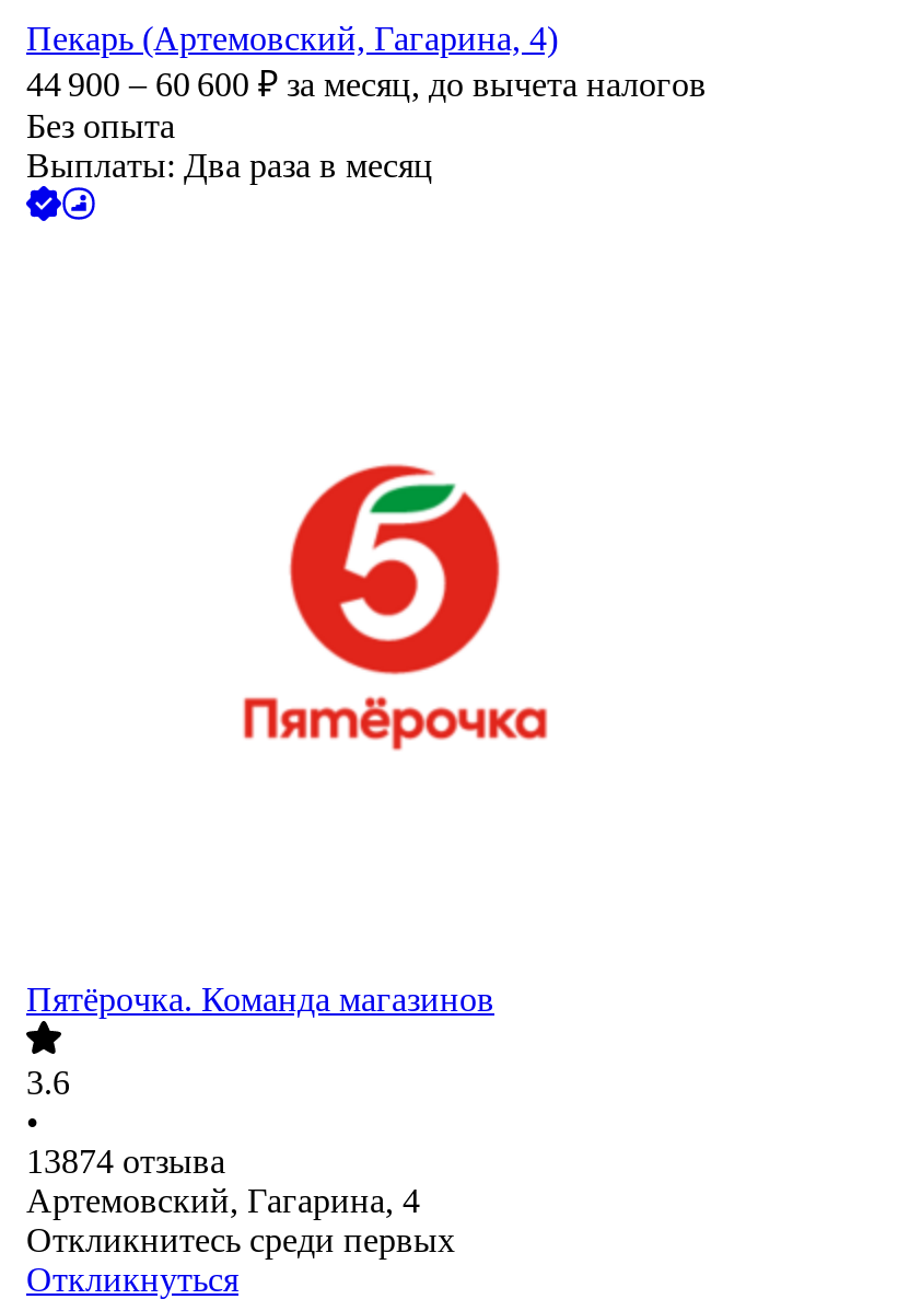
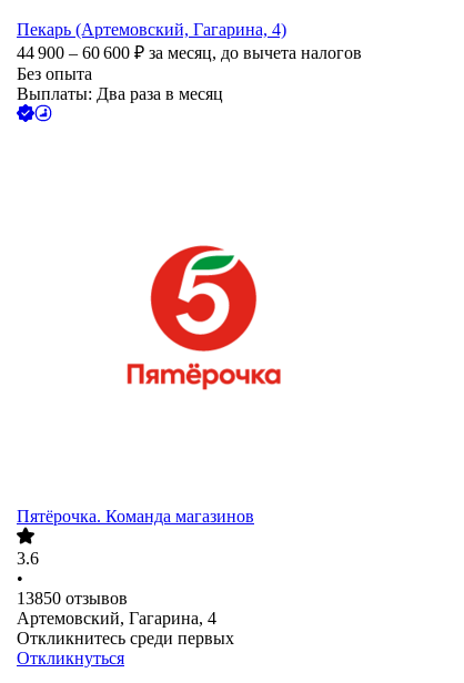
[26,1144,225,1181] 13874 отзыва -> [17,589,128,608] 13850 отзывов

